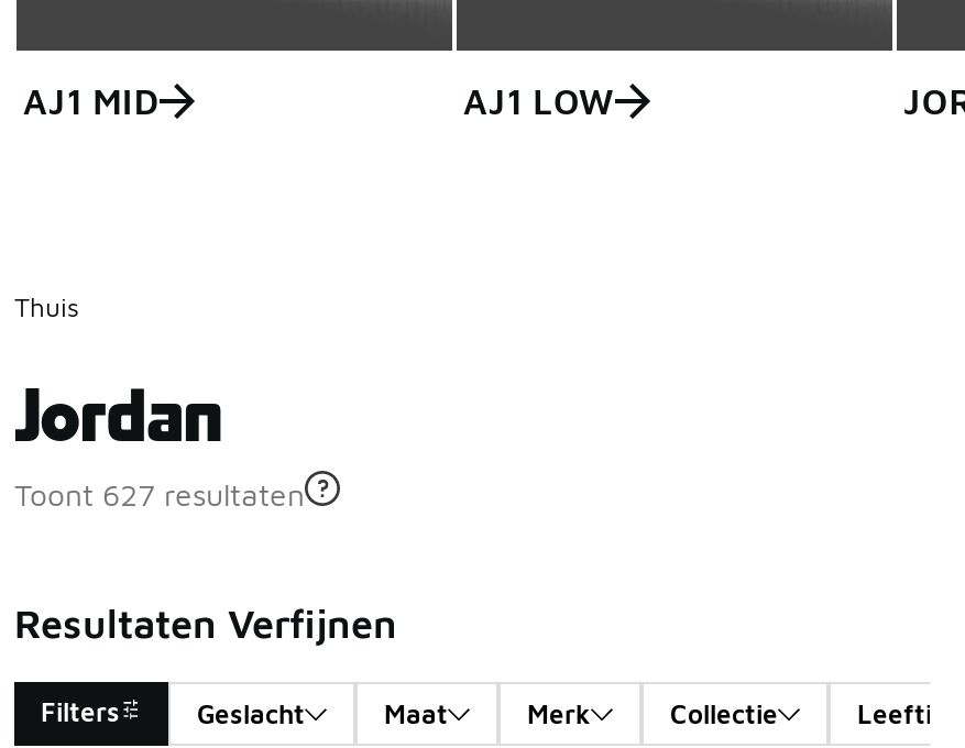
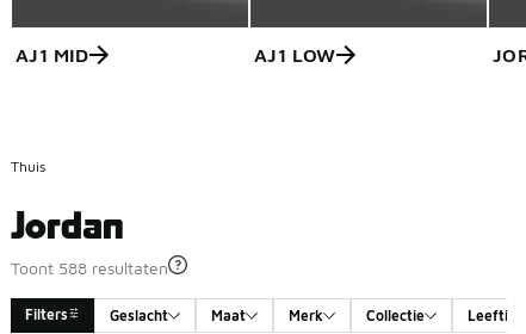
[14,475,397,647] Toont 627 resultaten | Resultaten Verfijnen -> [11,258,168,278] Toont 588 resultaten

